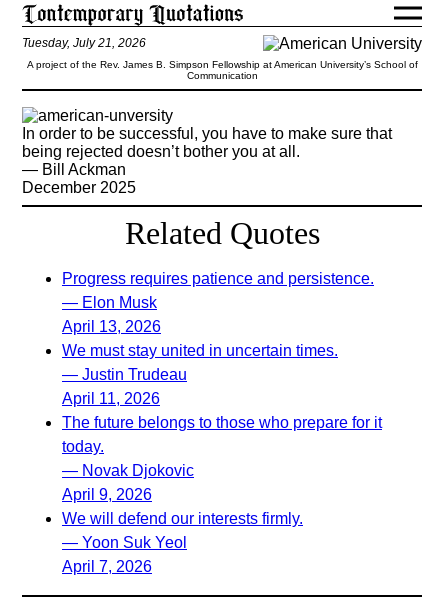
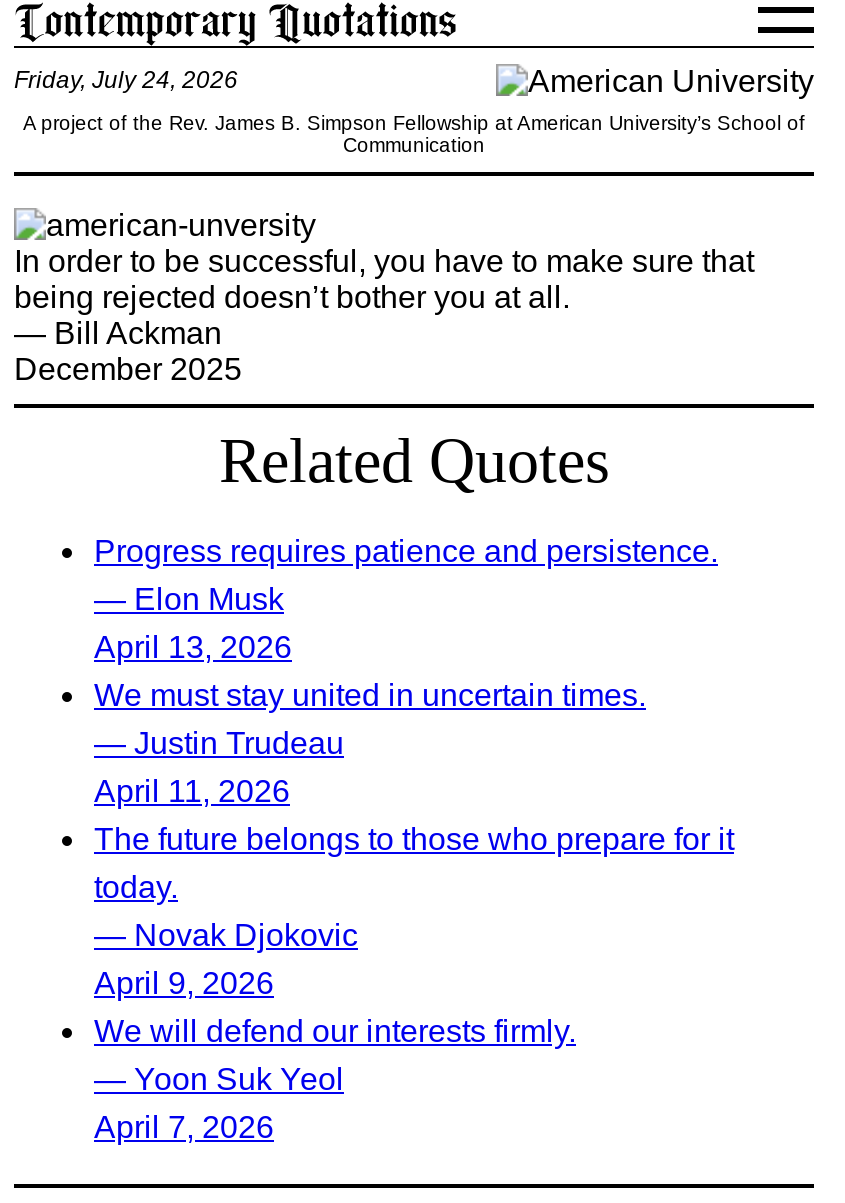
[22,35,146,49] Tuesday, July 21, 2026 -> [14,65,238,93] Friday, July 24, 2026

